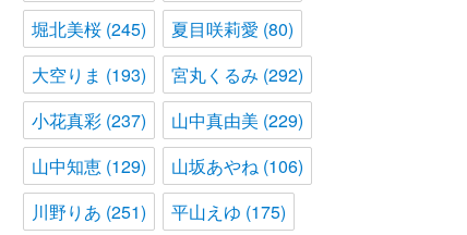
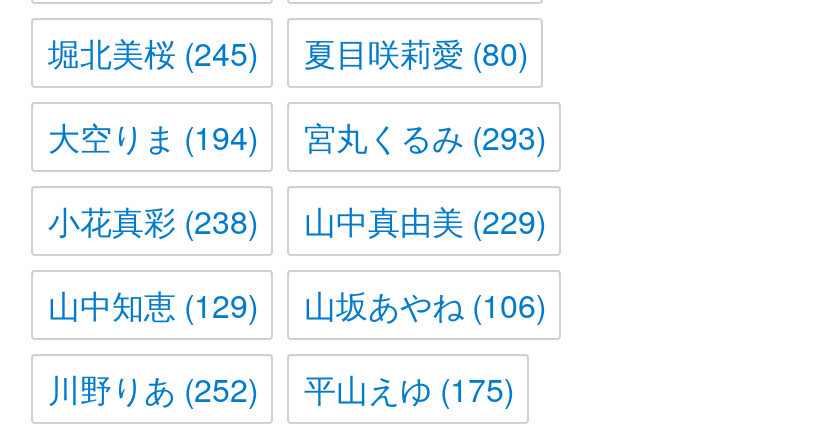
[32,62,147,87] 大空りま(193) -> [48,114,258,160] 大空りま(194)
[172,62,304,87] 宮丸くるみ(292) -> [304,114,546,160] 宮丸くるみ(293)
[32,108,304,133] 小花真彩(237) 山中真由美(229) -> [48,198,546,244] 小花真彩(238) 山中真由美(229)
[32,199,286,224] 川野りあ(251) 平山えゆ(175) -> [48,366,514,412] 川野りあ(252) 平山えゆ(175)

